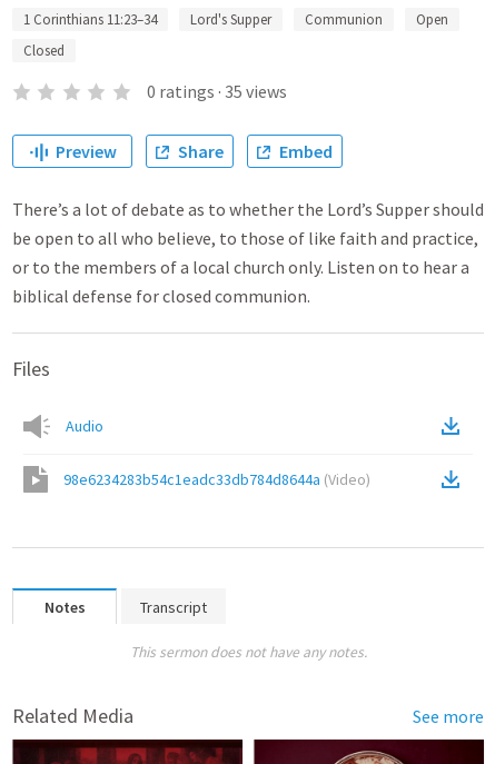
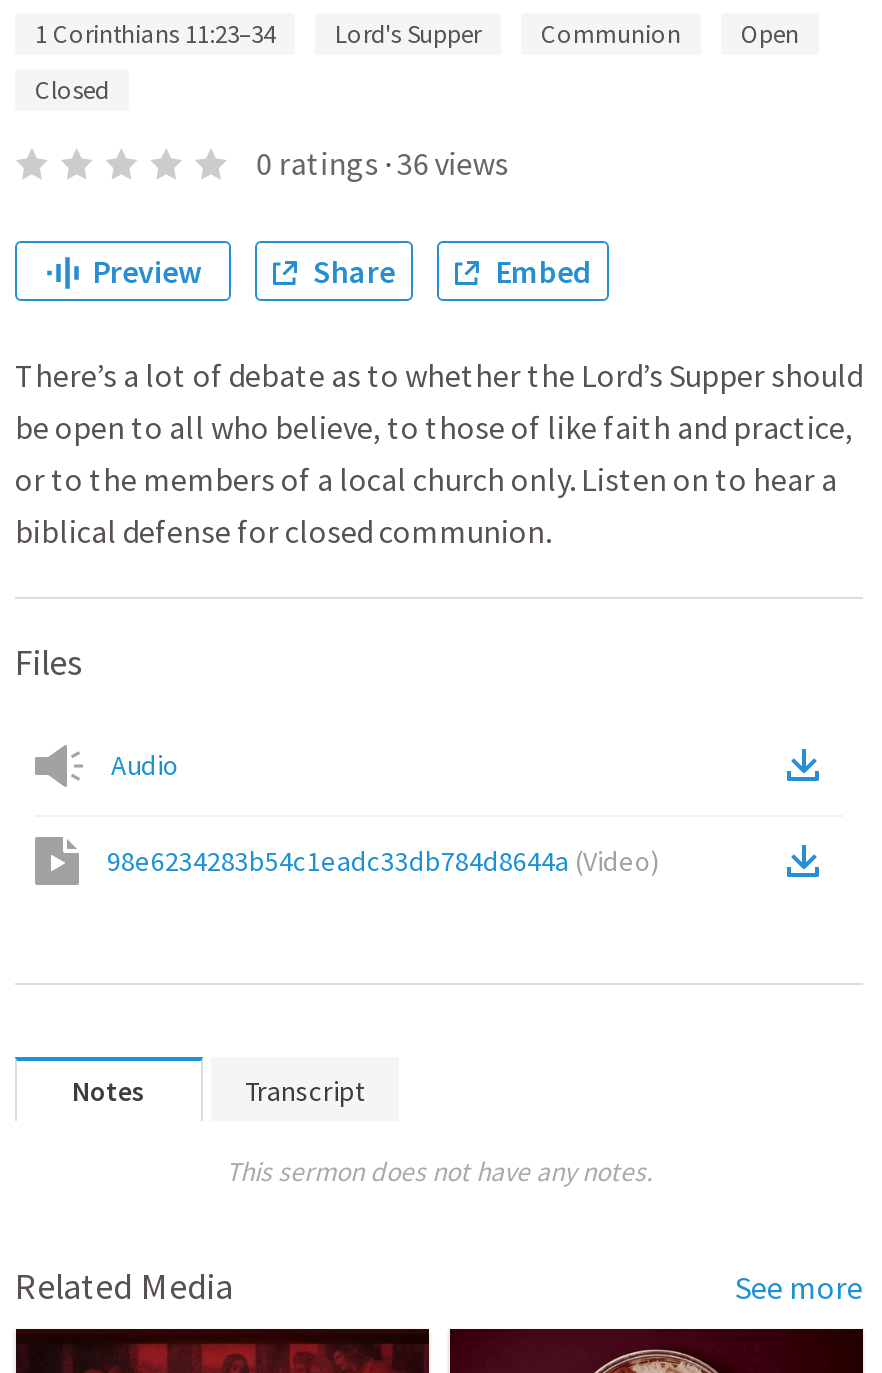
[146,80,287,102] 0 ratings · 35 views -> [256,143,508,183] 0 ratings · 36 views

